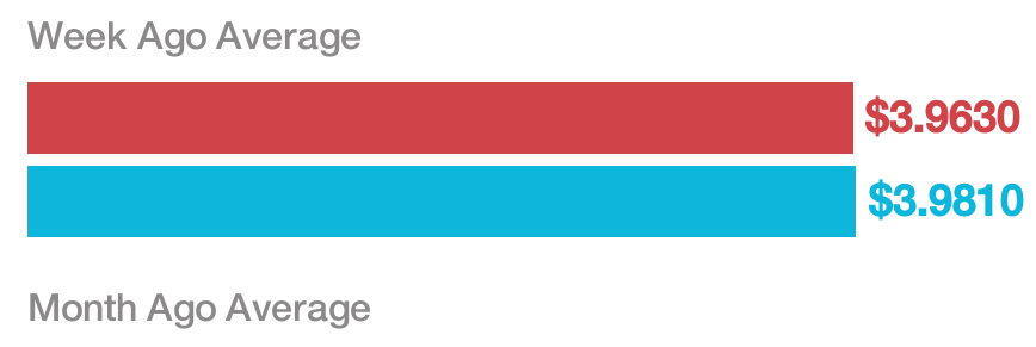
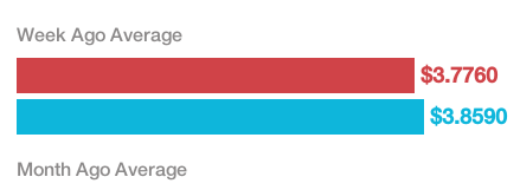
[864,92,1020,142] $3.9630 -> [421,63,498,88] $3.7760
[868,176,1023,226] $3.9810 -> [430,104,507,129] $3.8590

